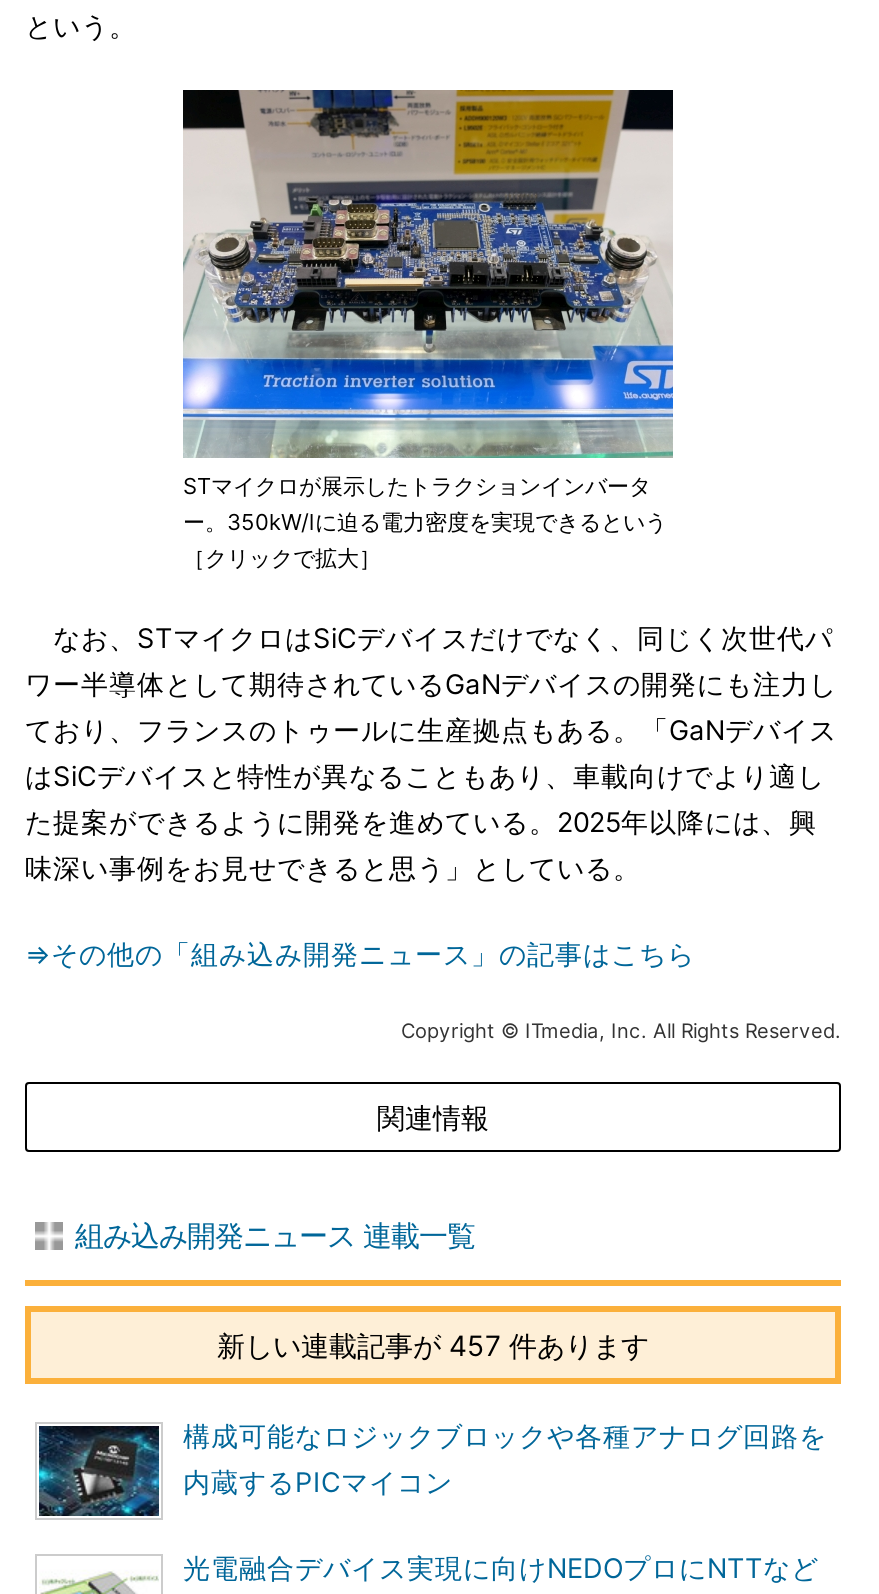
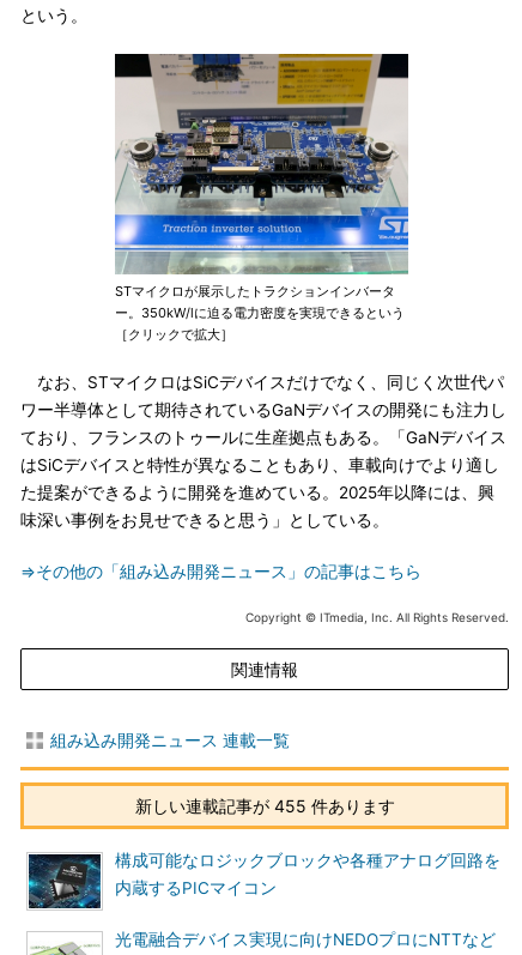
[217,1328,649,1362] 新しい連載記事が 457 件あります -> [135,796,394,816] 新しい連載記事が 455 件あります

